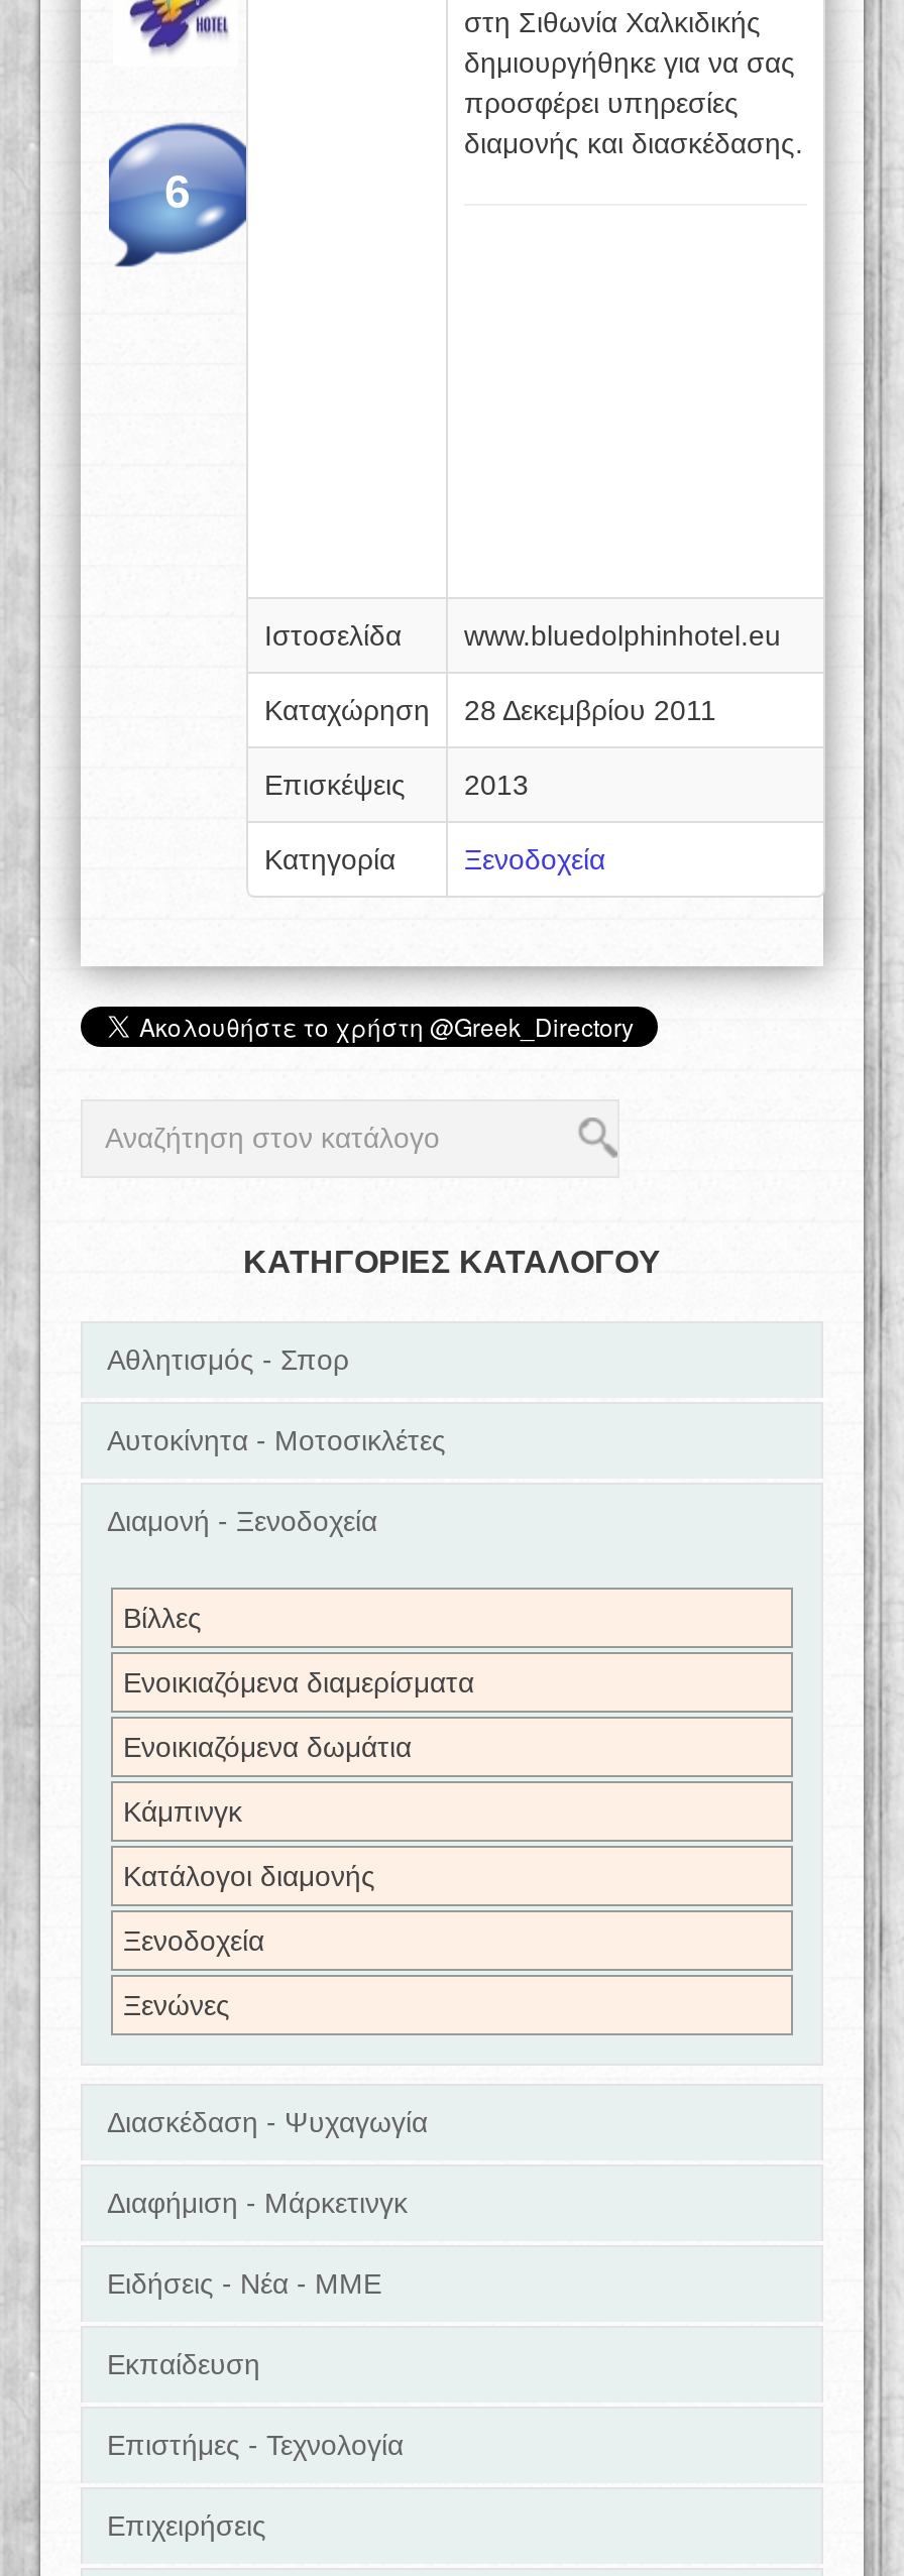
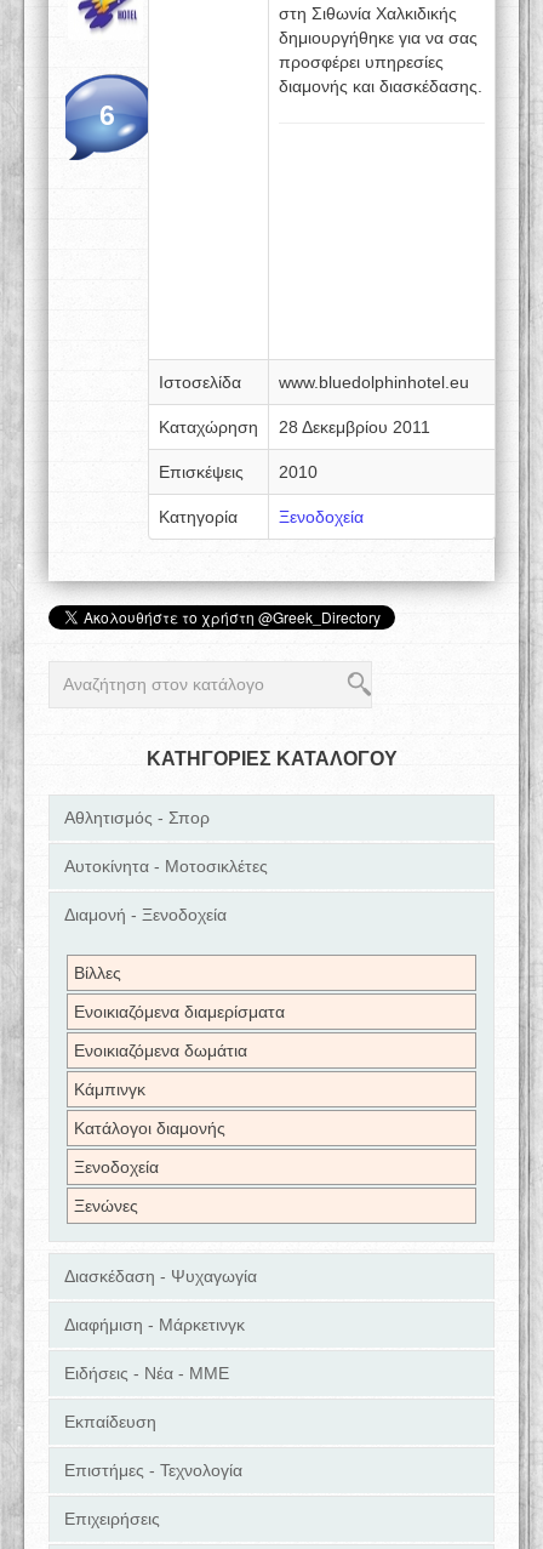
[264,769,529,801] Επισκέψεις 2013 -> [159,462,318,482] Επισκέψεις 2010

